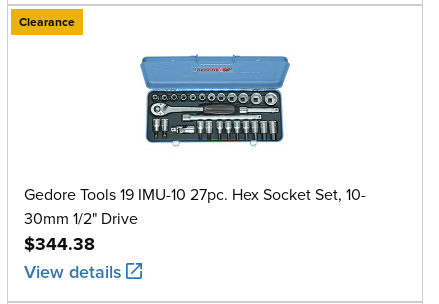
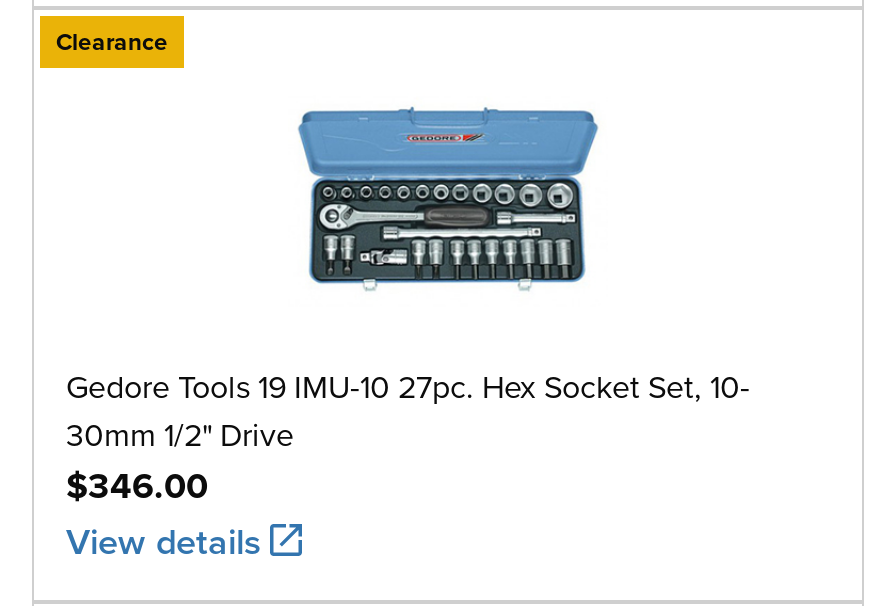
[24,230,95,256] $344.38 -> [66,459,208,511] $346.00

